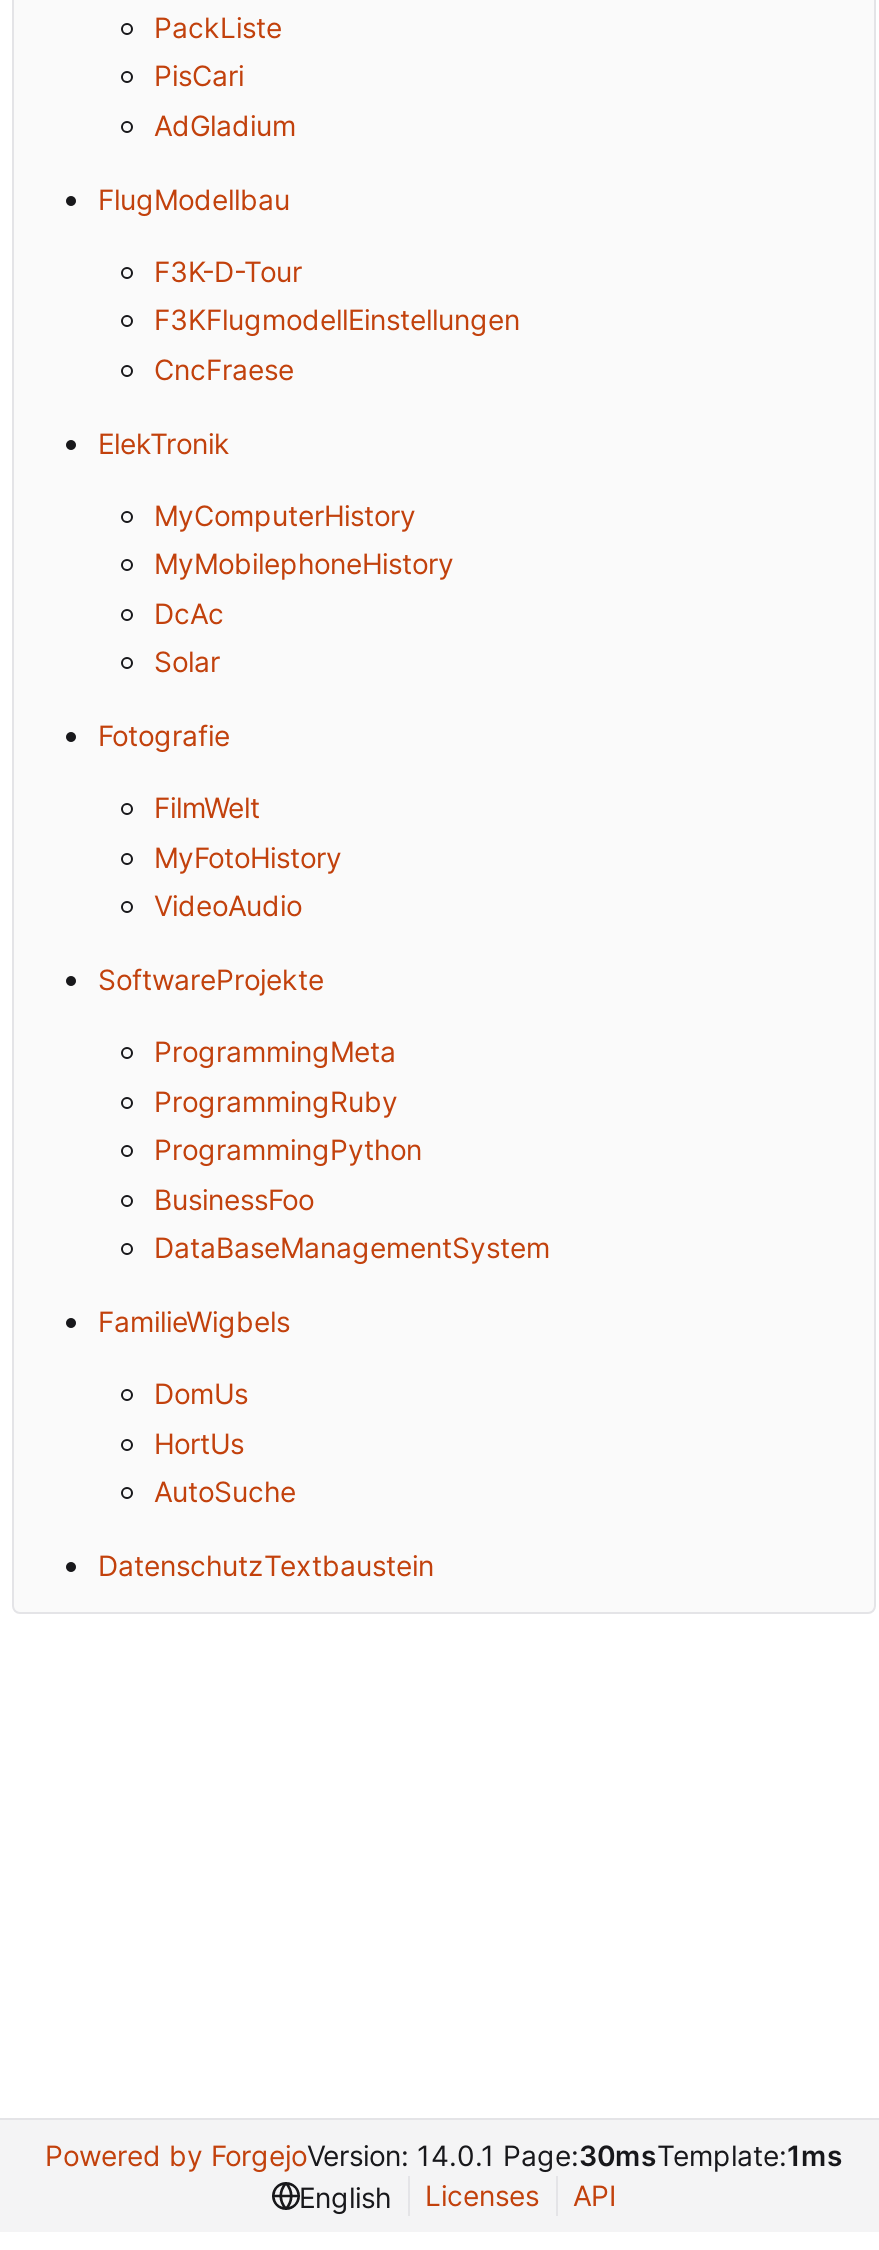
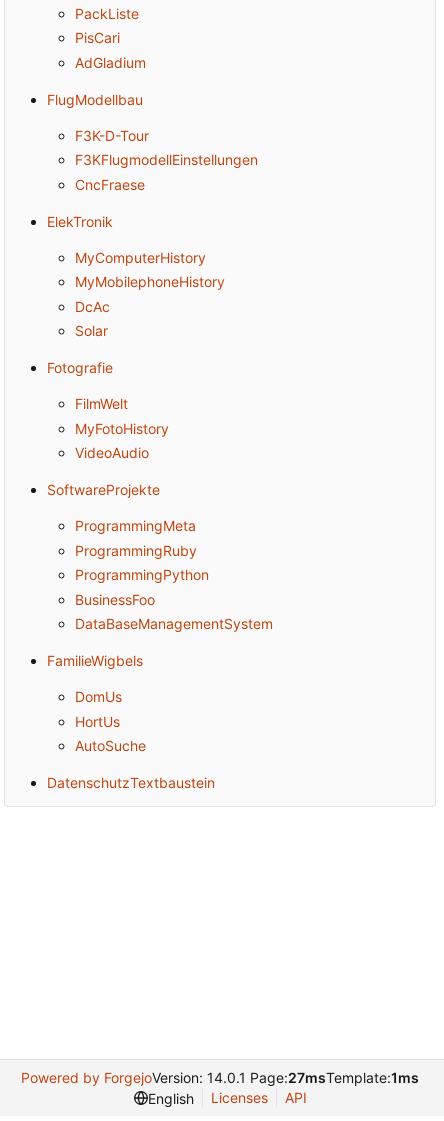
[45,2138,843,2172] Powered by ForgejoVersion: 14.0.1 Page:30msTemplate:1ms -> [21,1069,419,1086] Powered by ForgejoVersion: 14.0.1 Page:27msTemplate:1ms

